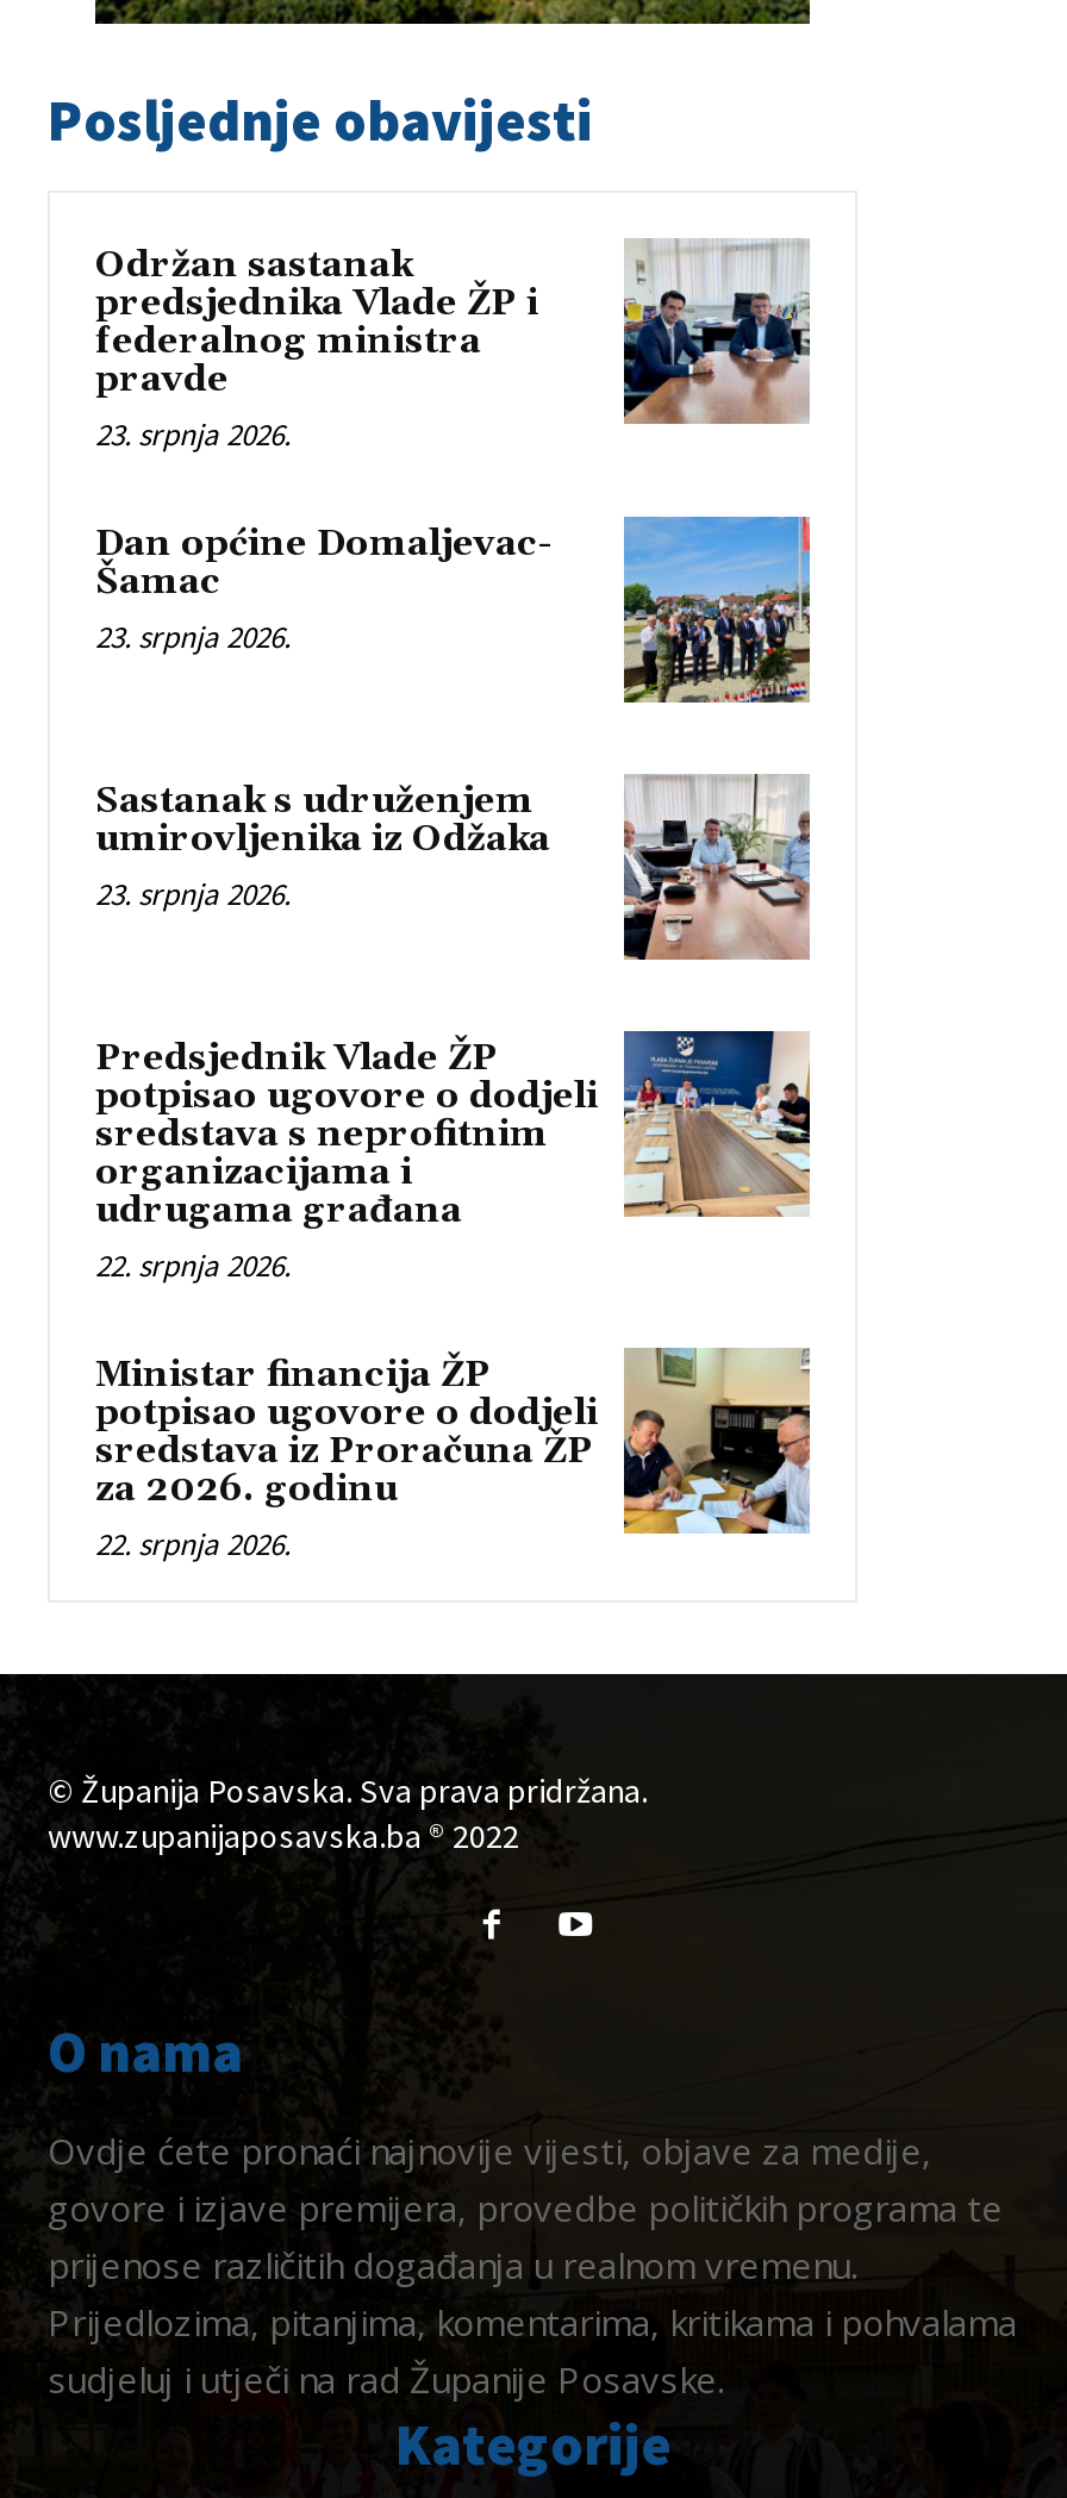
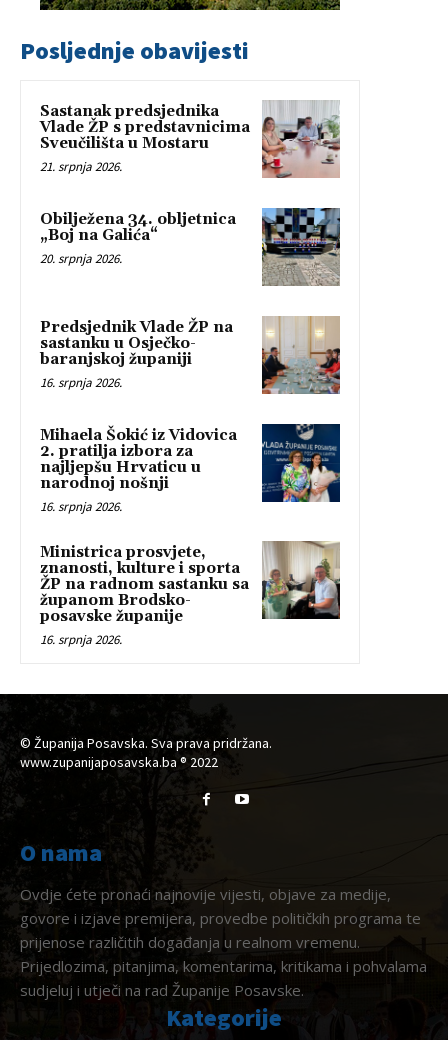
[95,243,807,455] [image] | Održan sastanak | predsjednika Vlade ŽP i | federalnog ministra | pravde | 23. srpnja 2026. -> [40,102,340,178] [image] | Sastanak predsjednika | Vlade ŽP s predstavnicima | Sveučilišta u Mostaru | 21. srpnja 2026.
[95,514,812,702] [image] | Dan općine Domaljevac- | Šamac | 23. srpnja 2026. -> [40,207,341,286] [image] | Obilježena 34. obljetnica | „Boj na Galića“ | 20. srpnja 2026.
[95,776,810,962] [image] | Sastanak s udruženjem | umirovljenika iz Odžaka | 23. srpnja 2026. -> [40,316,340,394] [image] | Predsjednik Vlade ŽP na | sastanku u Osječko- | baranjskoj županiji | 16. srpnja 2026.
[95,1031,812,1286] [image] | Predsjednik Vlade ŽP | potpisao ugovore o dodjeli | sredstava s neprofitnim | organizacijama i | udrugama građana | 22. srpnja 2026. -> [40,423,341,515] [image] | Mihaela Šokić iz Vidovica | 2. pratilja izbora za | najljepšu Hrvaticu u | narodnoj nošnji | 16. srpnja 2026.
[95,1310,812,1565] [image] | Ministar financija ŽP | potpisao ugovore o dodjeli | sredstava iz Proračuna ŽP | za 2026. godinu | 22. srpnja 2026. -> [40,540,341,648] [image] | Ministrica prosvjete, | znanosti, kulture i sporta | ŽP na radnom sastanku sa | županom Brodsko- | posavske županije | 16. srpnja 2026.

